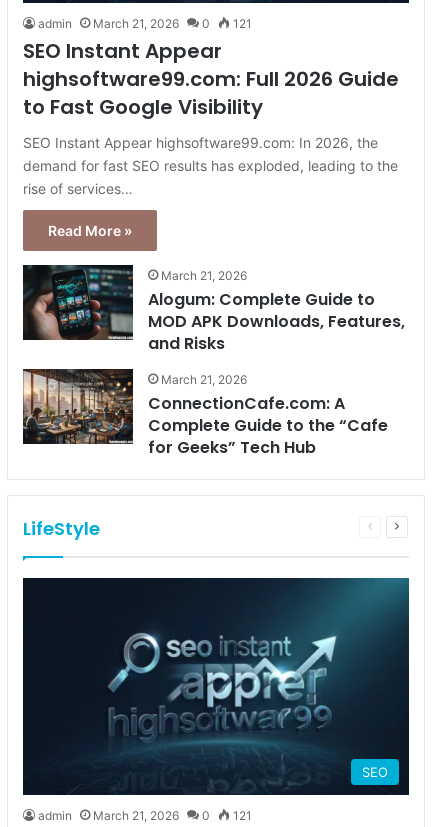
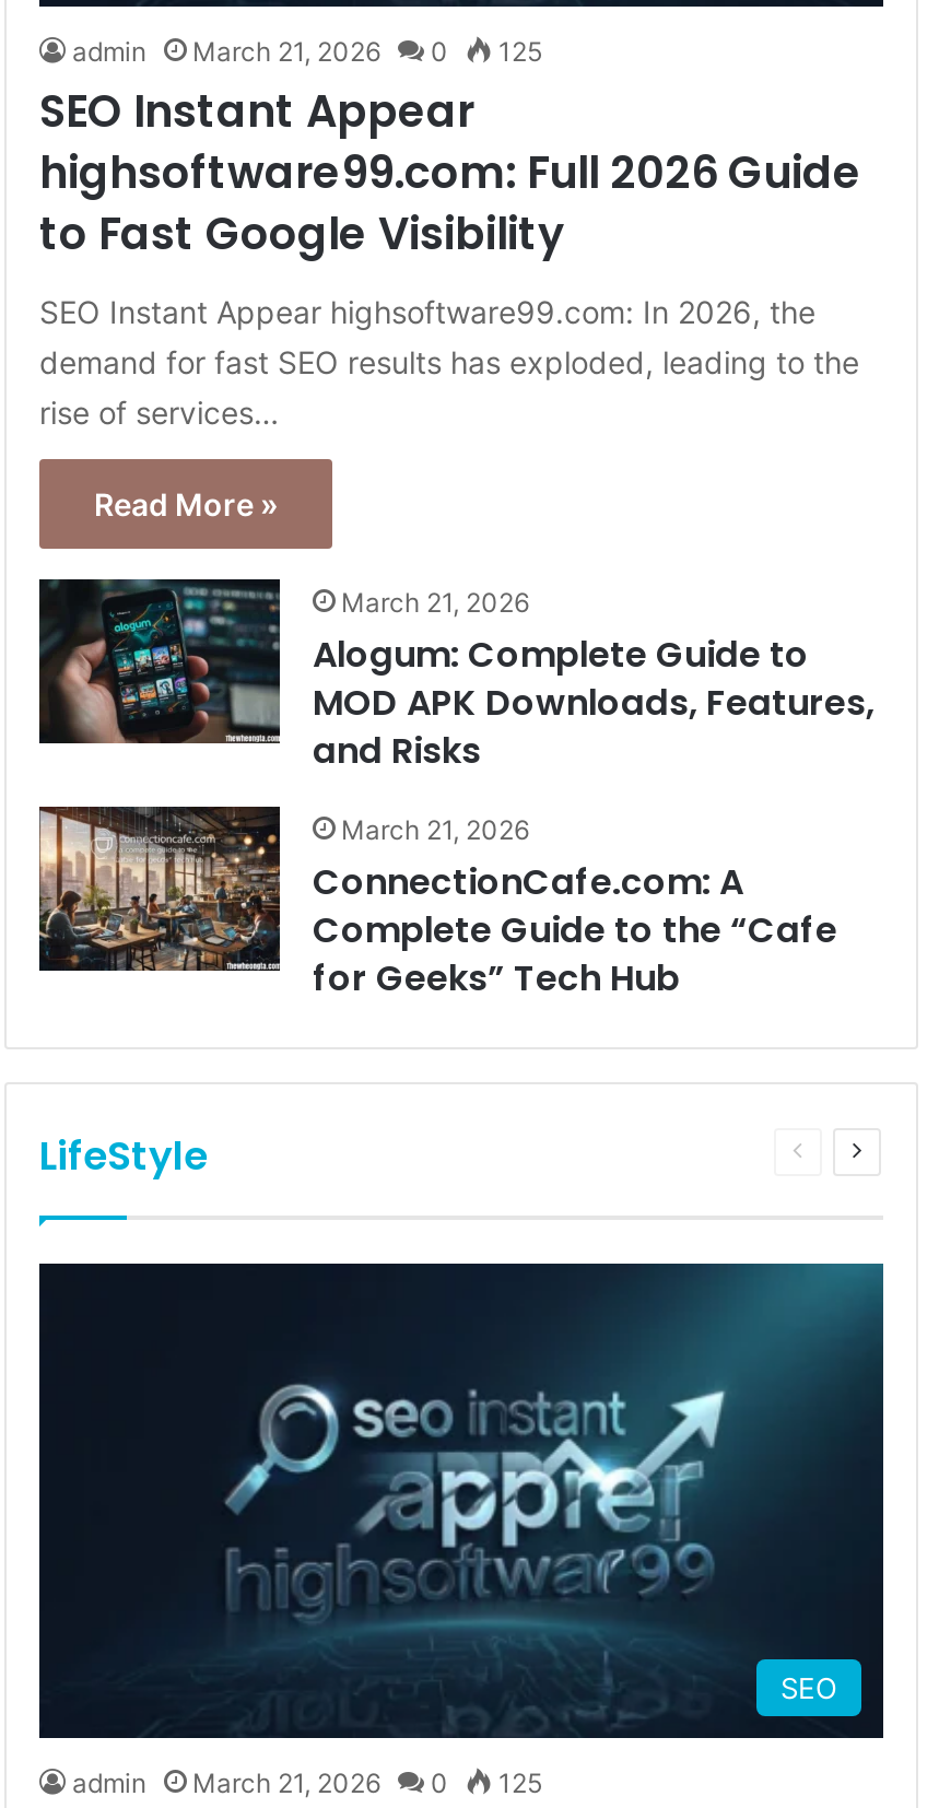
[38,16,252,31] admin March 21, 2026 0 121 -> [72,34,542,67] admin March 21, 2026 0 125
[38,808,252,823] admin March 21, 2026 0 121 -> [72,1767,542,1800] admin March 21, 2026 0 125

